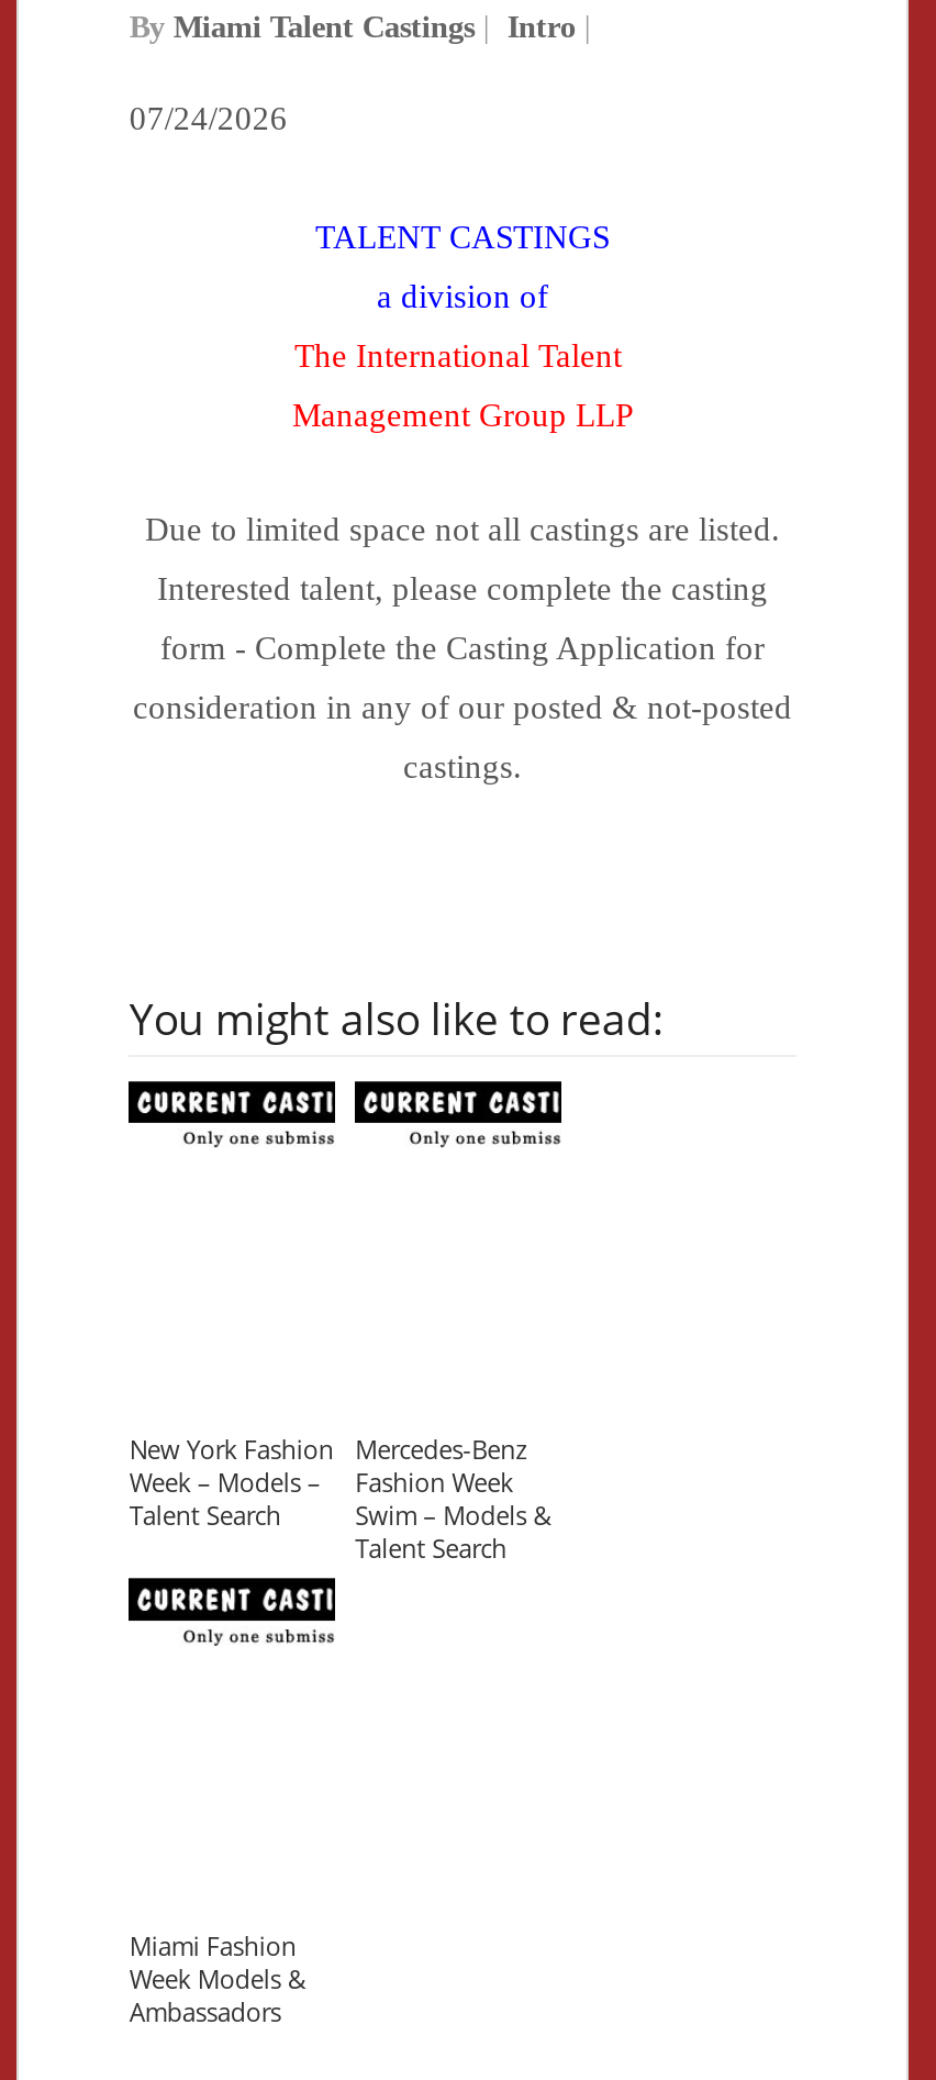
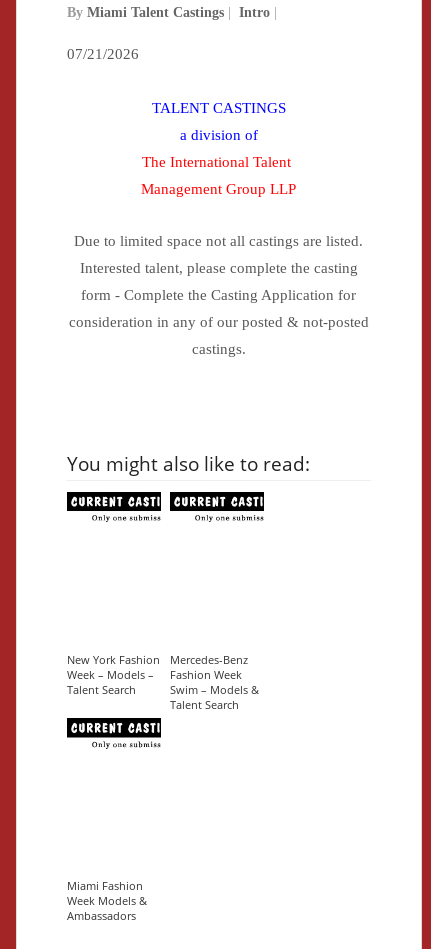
[129,102,288,137] 07/24/2026 -> [67,46,139,62] 07/21/2026

